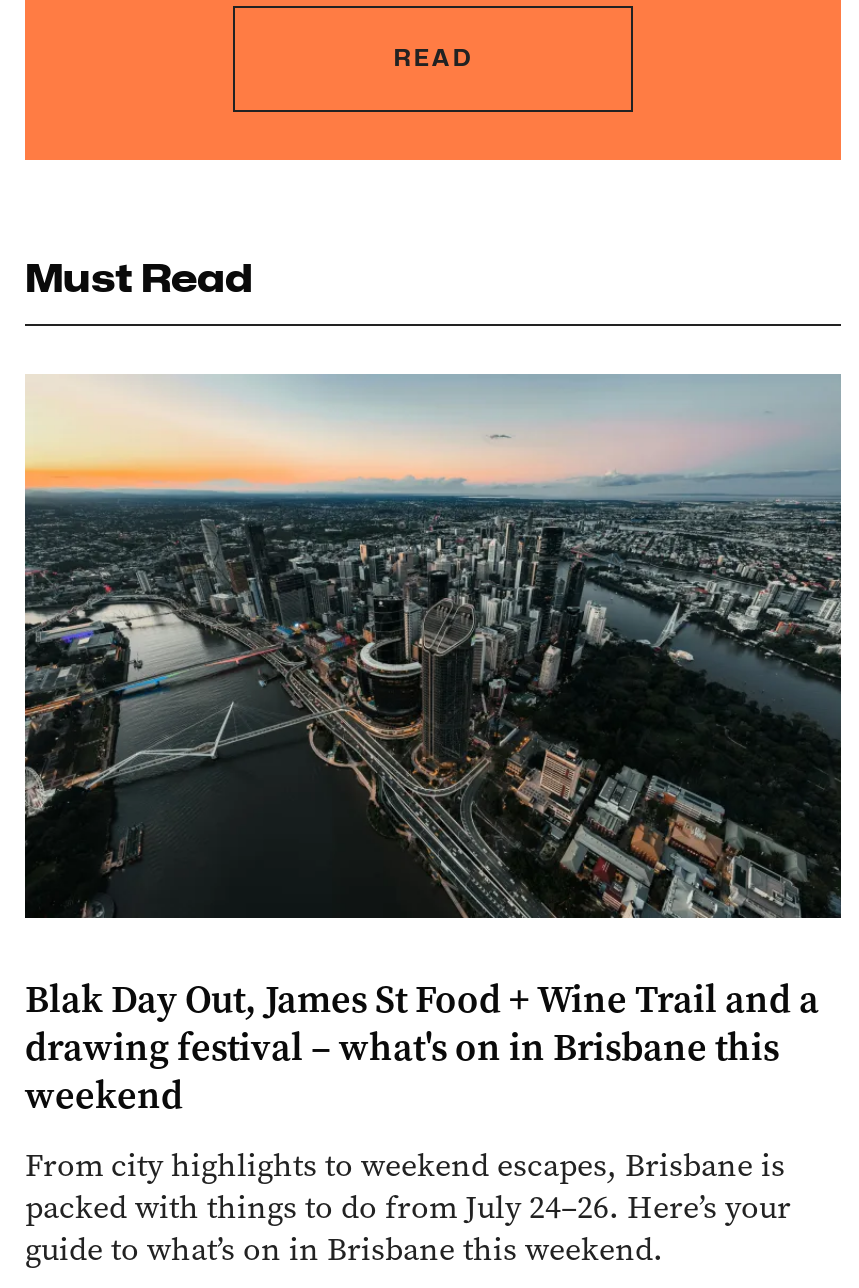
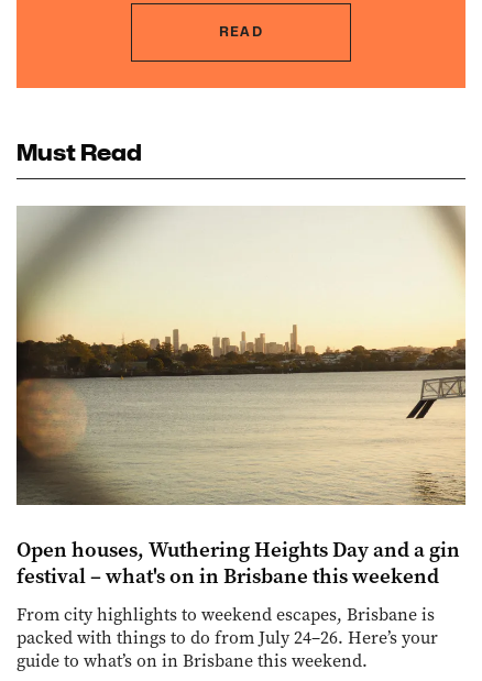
[23,376,843,1119] [image] | Blak Day Out, James St Food + Wine Trail and a | drawing festival – what's on in Brisbane this | weekend -> [17,206,467,589] [image] | Open houses, Wuthering Heights Day and a gin | festival – what's on in Brisbane this weekend

